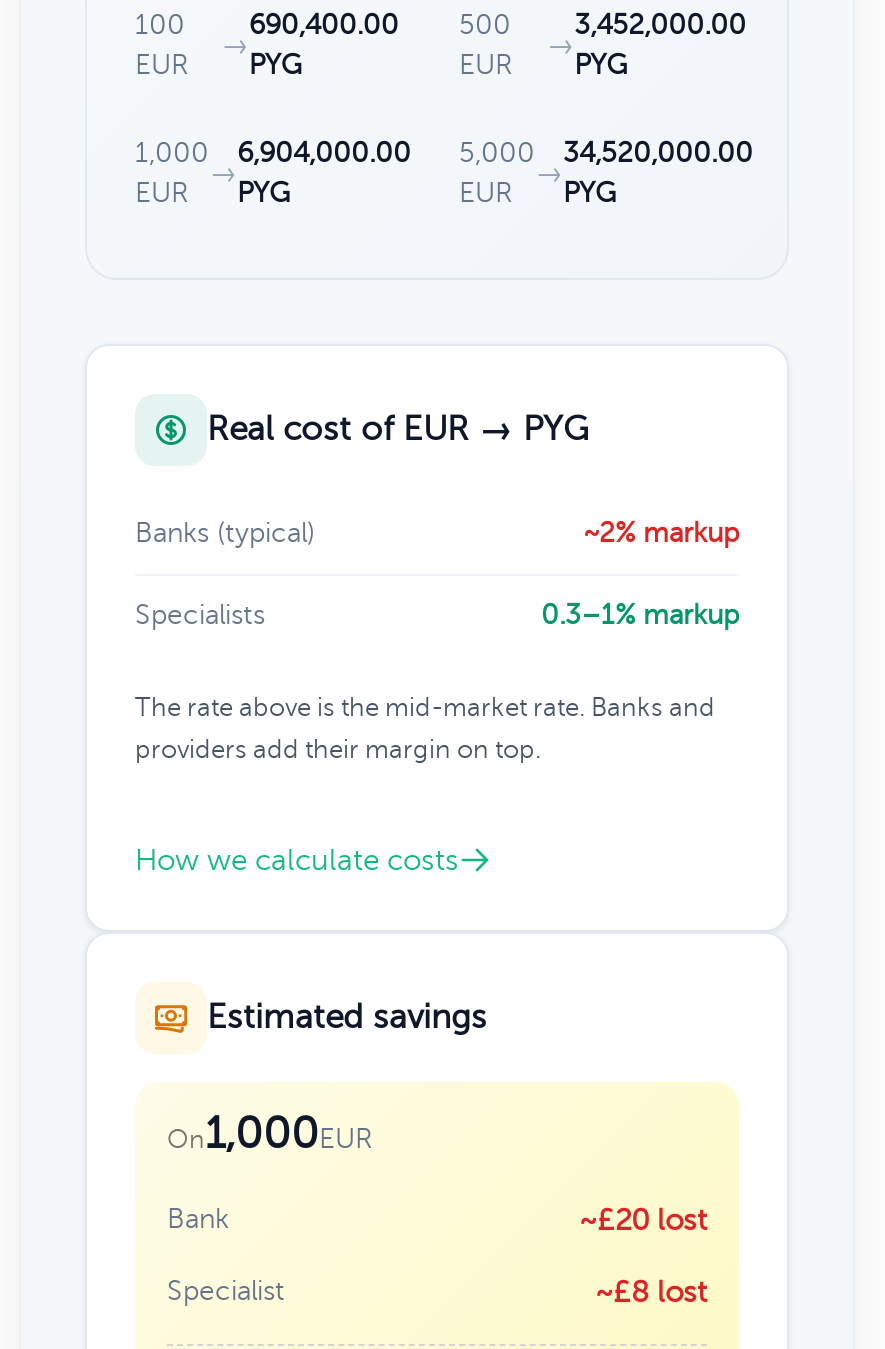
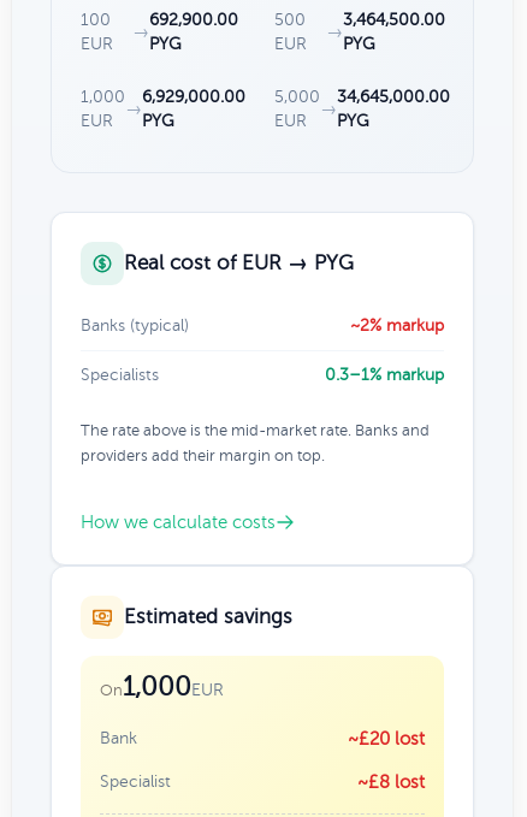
[249,9,399,39] 690,400.00 -> [149,10,238,28] 692,900.00
[574,9,746,39] 3,452,000.00 -> [344,10,446,28] 3,464,500.00
[237,137,411,167] 6,904,000.00 -> [142,87,245,105] 6,929,000.00
[563,137,753,167] 34,520,000.00 -> [337,87,450,105] 34,645,000.00

